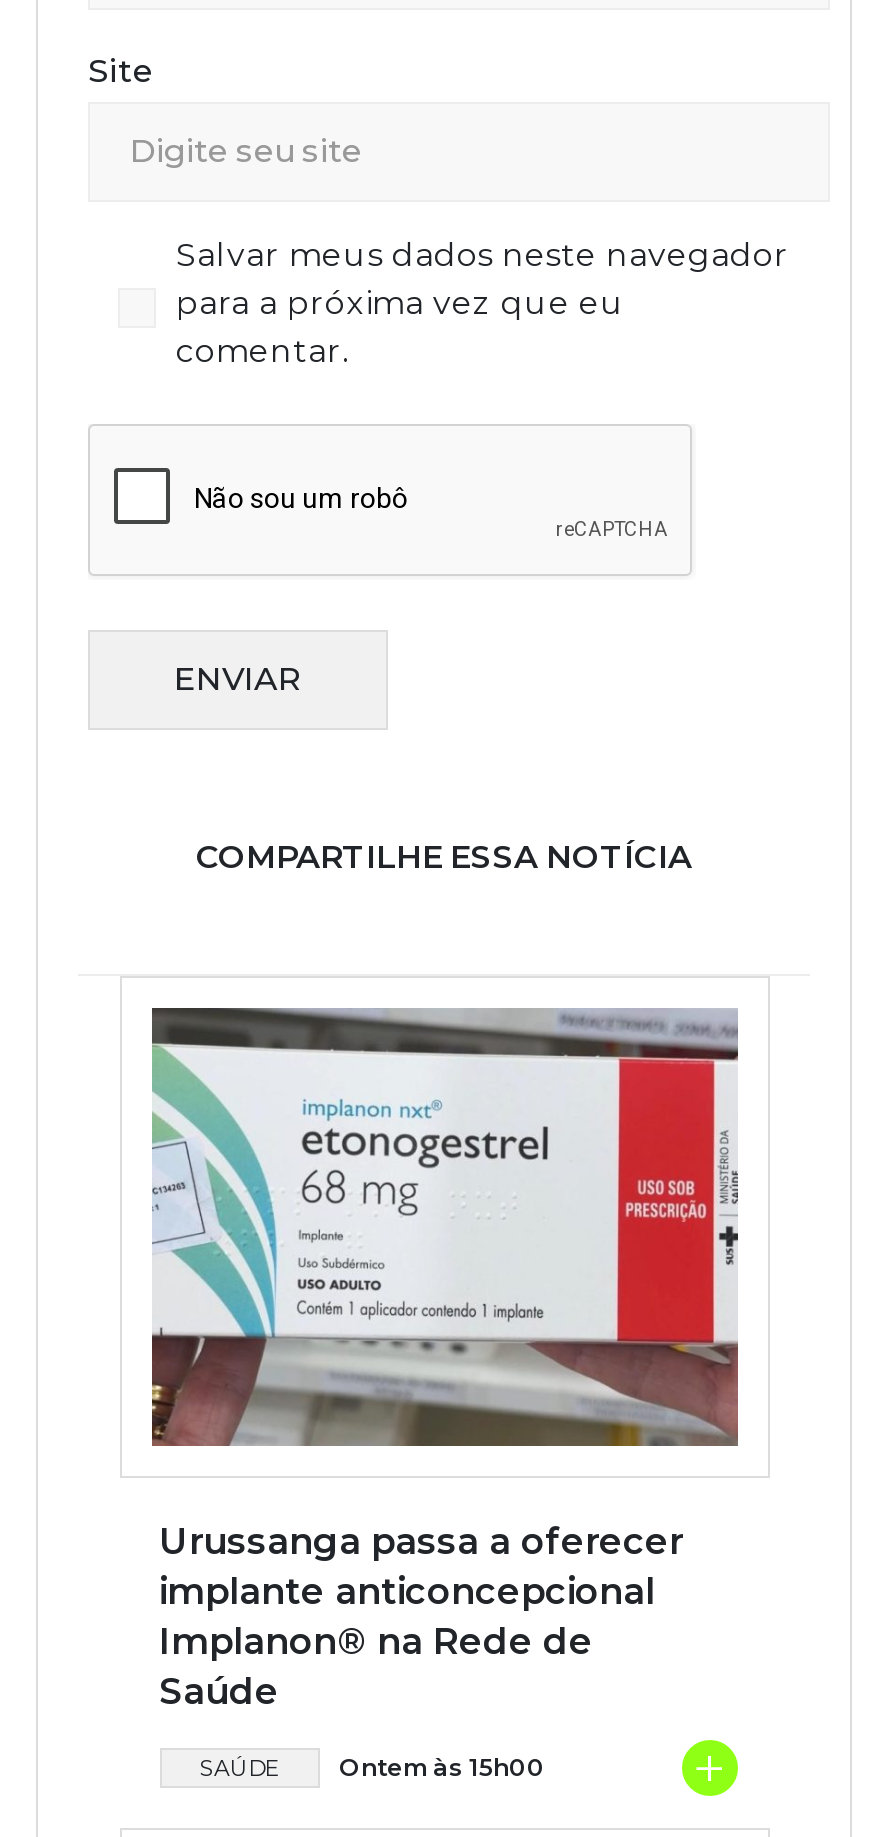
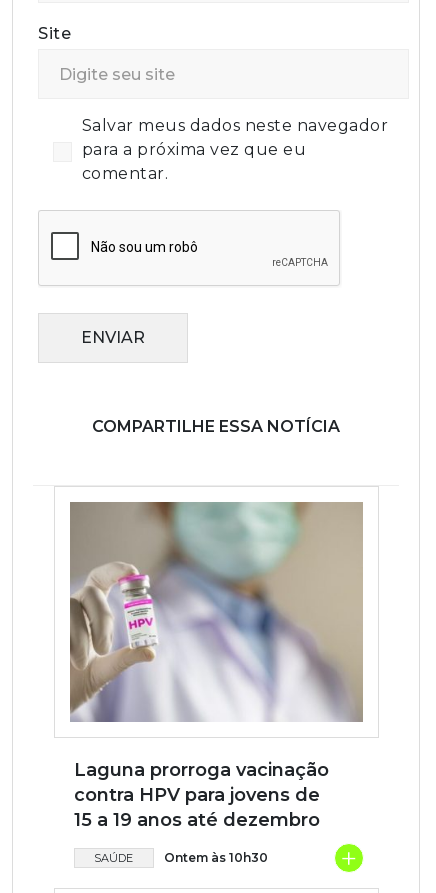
[152,1006,738,1714] [image] | Urussanga passa a oferecer | implante anticoncepcional | Implanon® na Rede de | Saúde -> [69,501,364,831] [image] | Laguna prorroga vacinação | contra HPV para jovens de | 15 a 19 anos até dezembro
[339,1752,545,1782] Ontem às 15h00 -> [163,850,267,865] Ontem às 10h30

